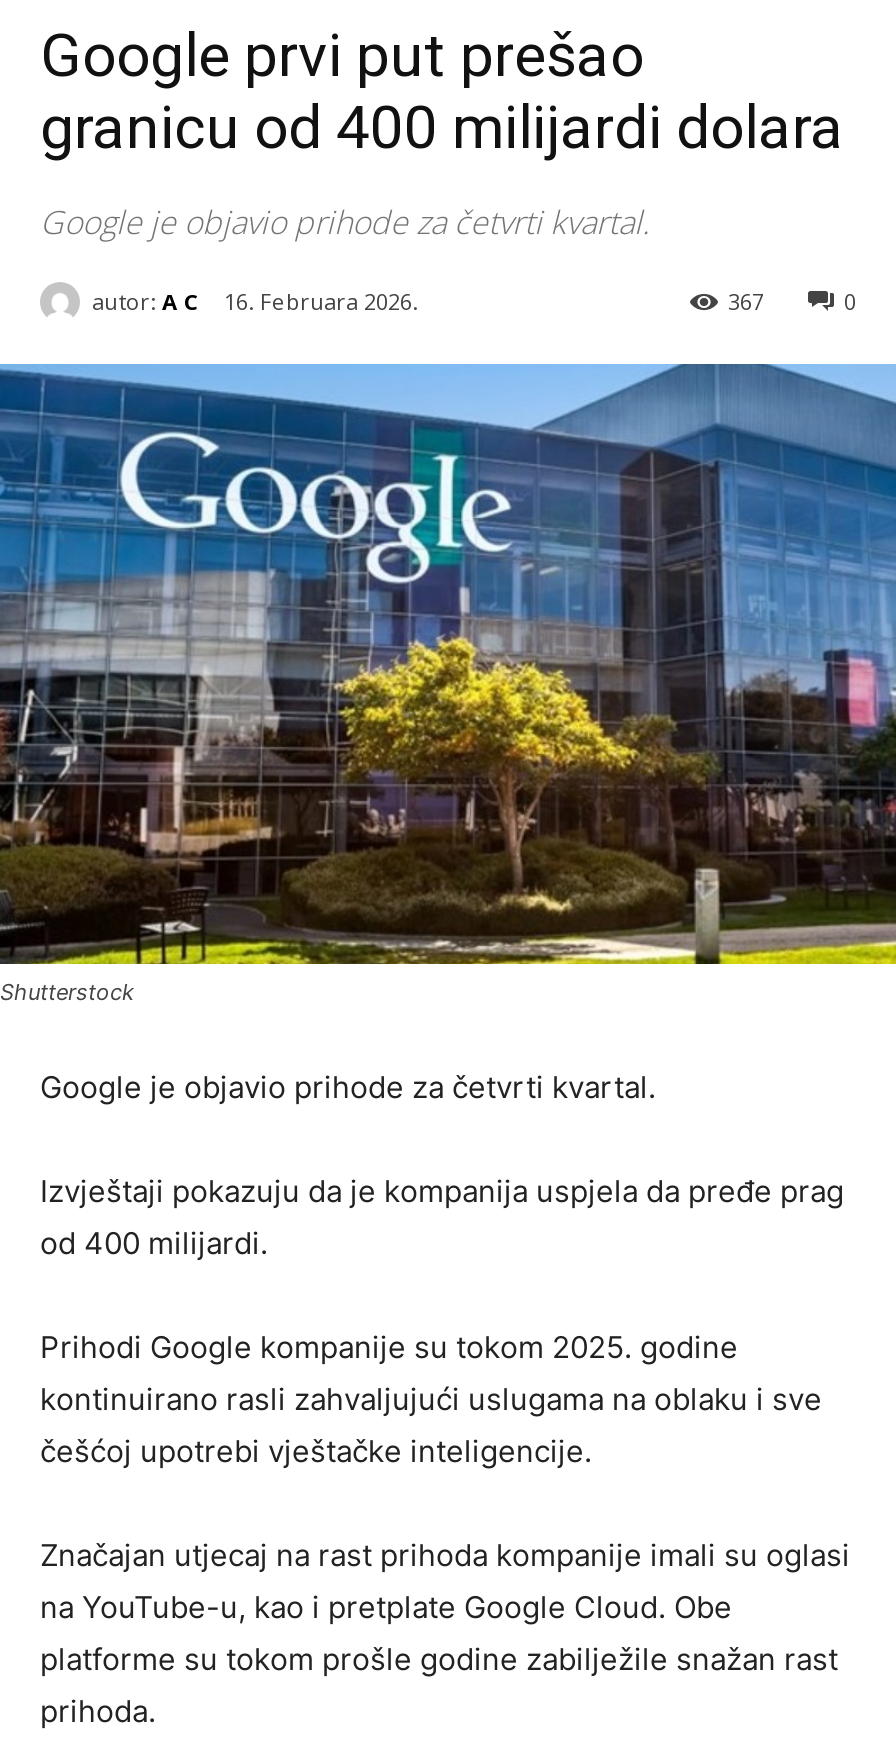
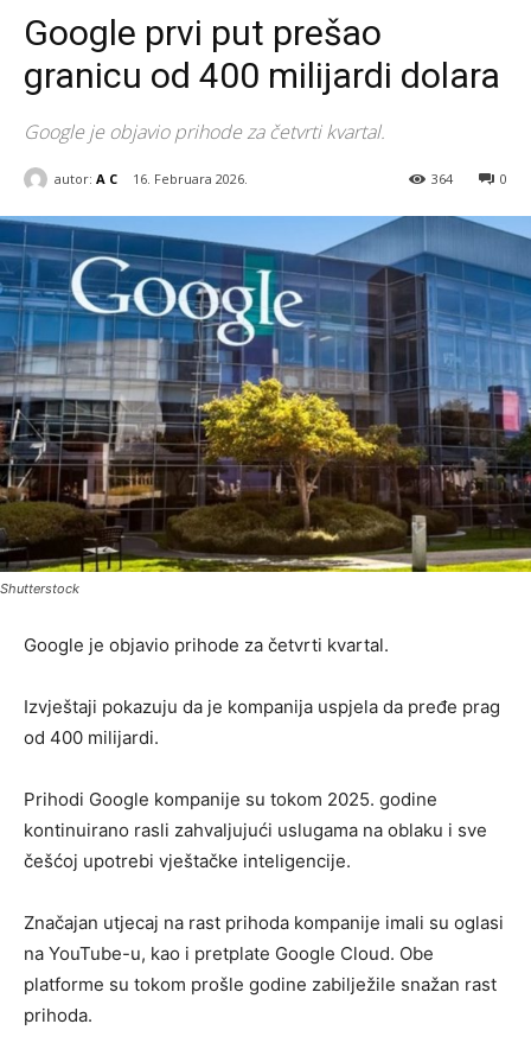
[728,286,764,316] 367 -> [431,170,453,188] 364

